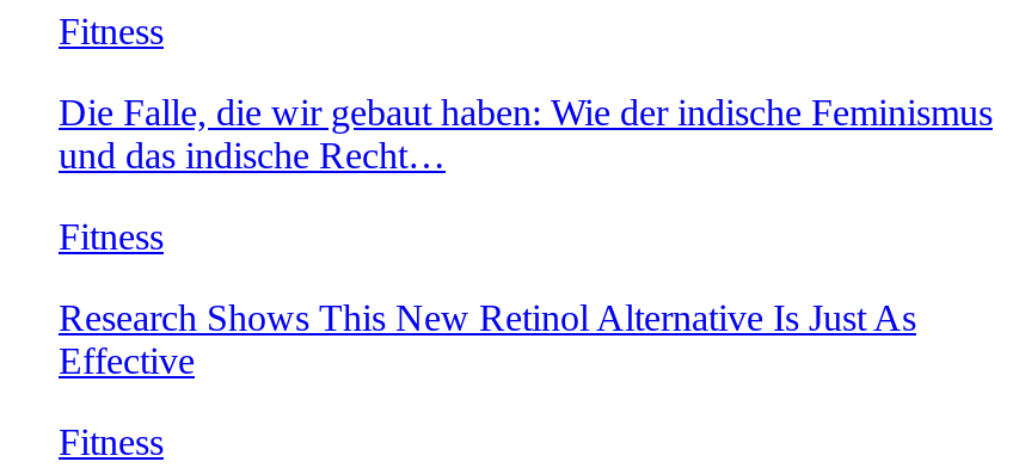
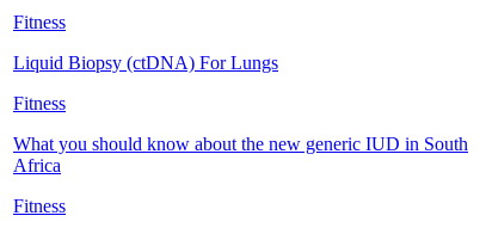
[59,92,993,176] Die Falle, die wir gebaut haben: Wie der indische Feminismus | und das indische Recht… -> [13,53,278,73] Liquid Biopsy (ctDNA) For Lungs
[59,297,916,381] Research Shows This New Retinol Alternative Is Just As | Effective -> [13,134,468,175] What you should know about the new generic IUD in South | Africa

